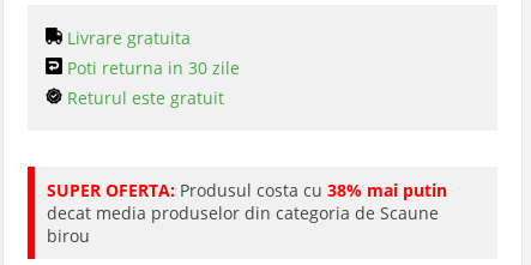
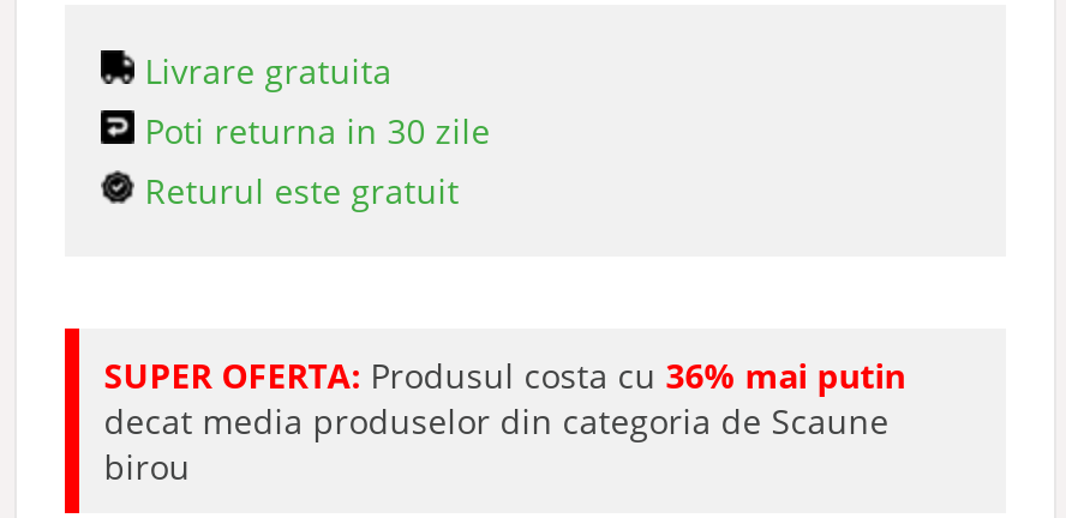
[47,179,447,201] SUPER OFERTA: Produsul costa cu 38% mai putin -> [104,353,906,398] SUPER OFERTA: Produsul costa cu 36% mai putin

